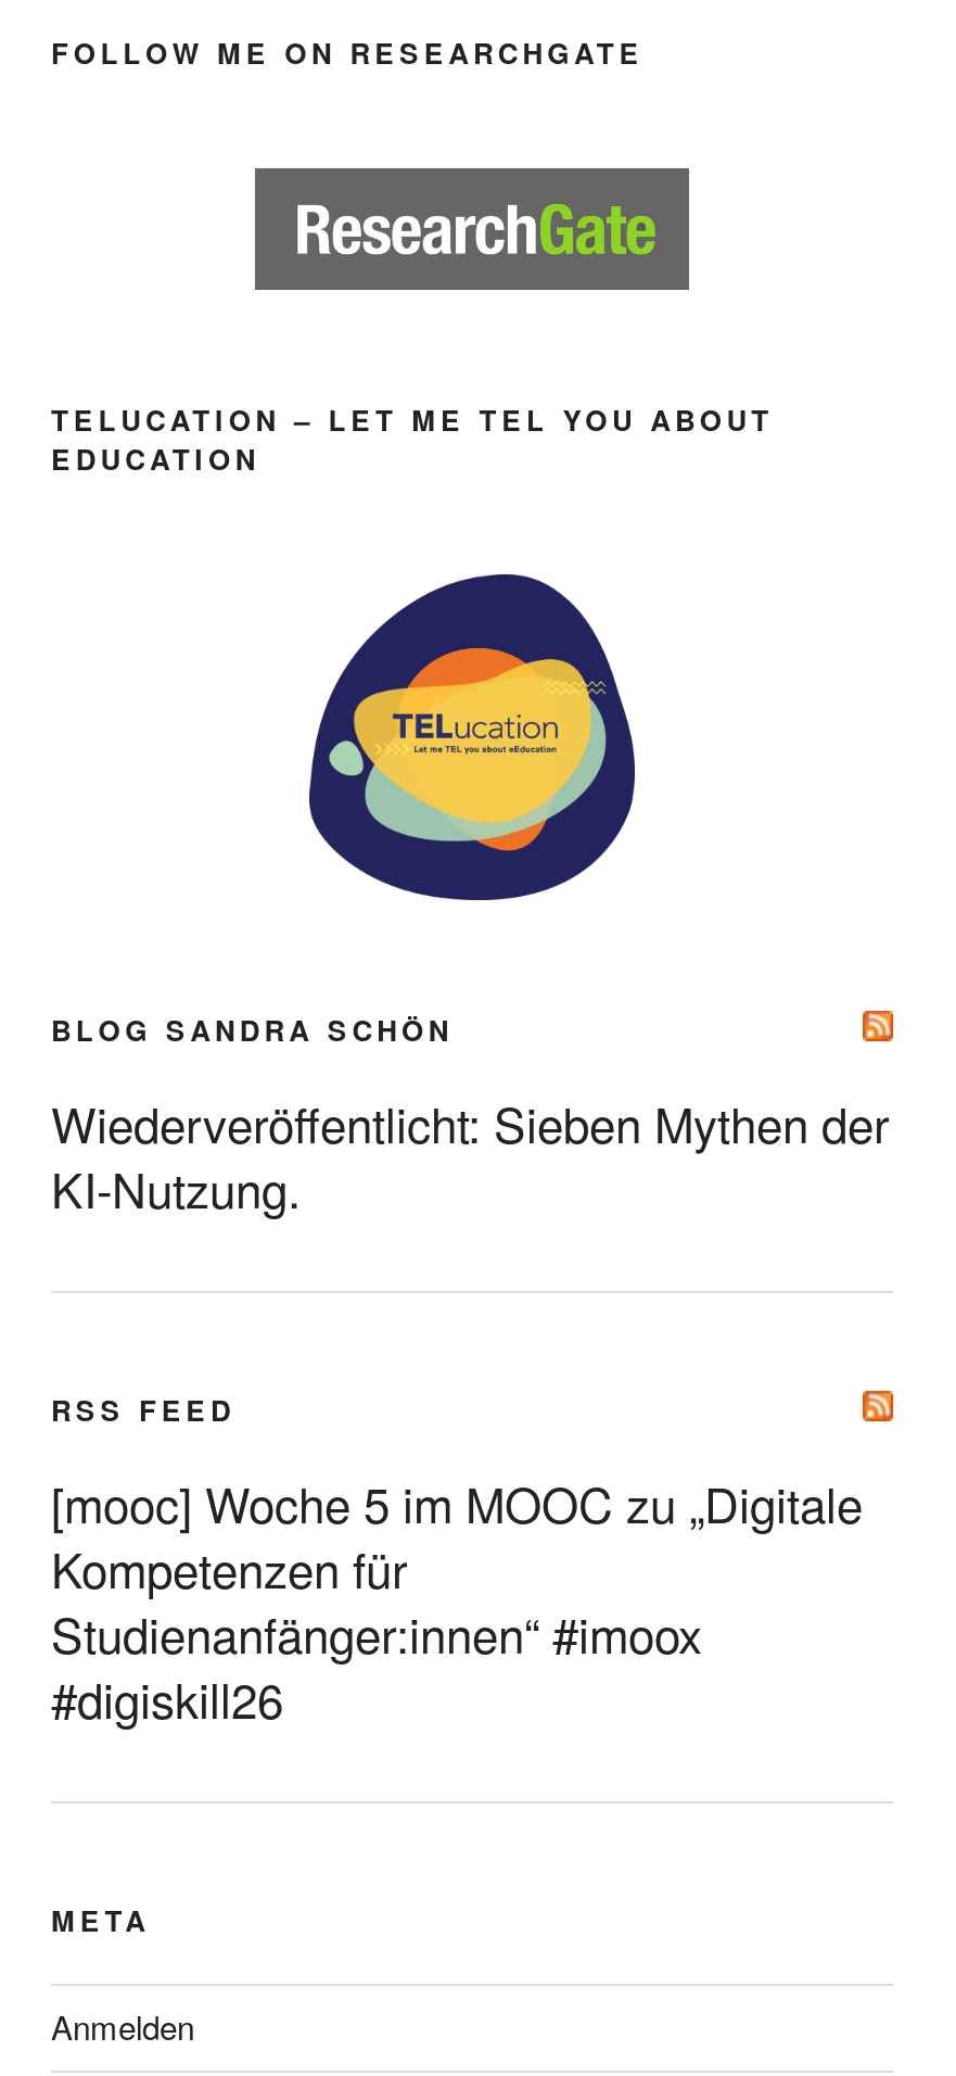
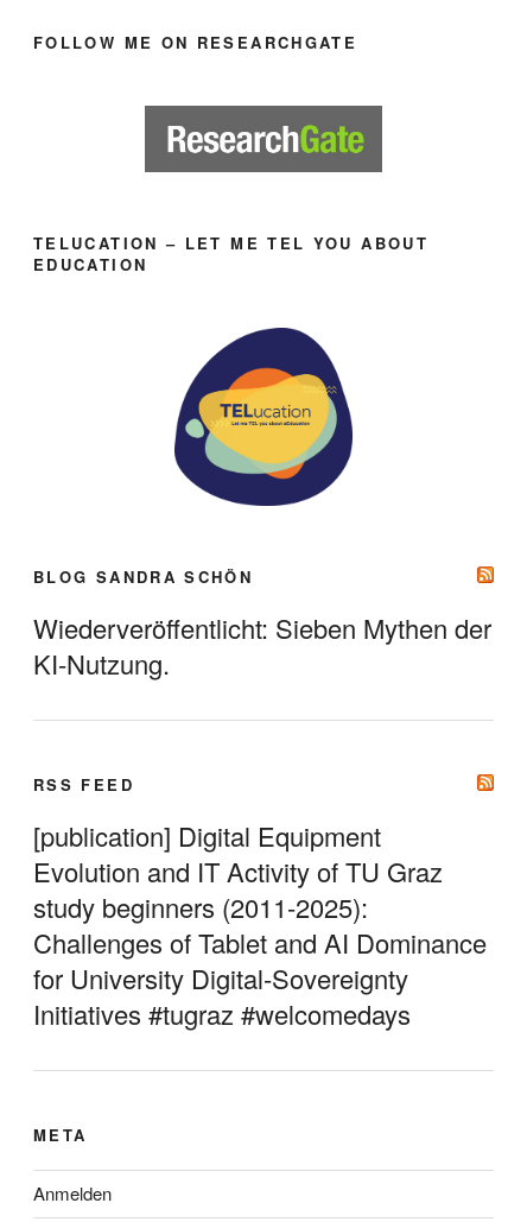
[51,1470,863,1733] [mooc] Woche 5 im MOOC zu „Digitale | Kompetenzen für | Studienanfänger:innen“ #imoox | #digiskill26 -> [33,818,487,1032] [publication] Digital Equipment | Evolution and IT Activity of TU Graz | study beginners (2011-2025): | Challenges of Tablet and AI Dominance | for University Digital-Sovereignty | Initiatives #tugraz #welcomedays

